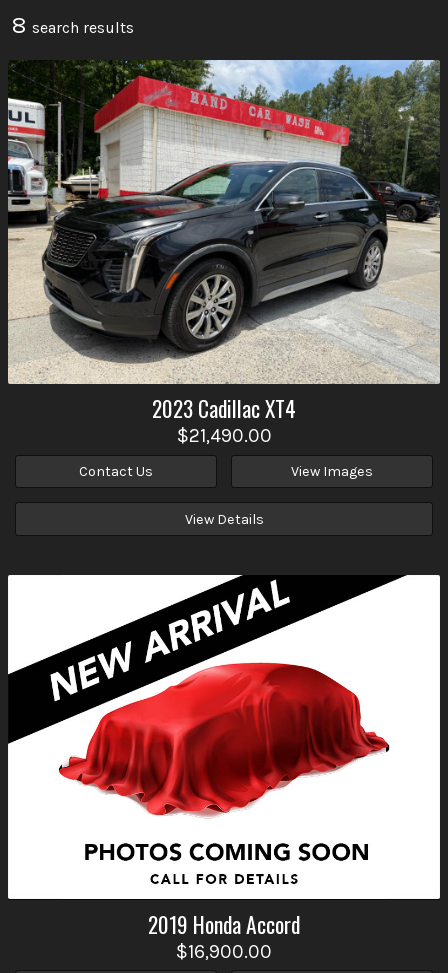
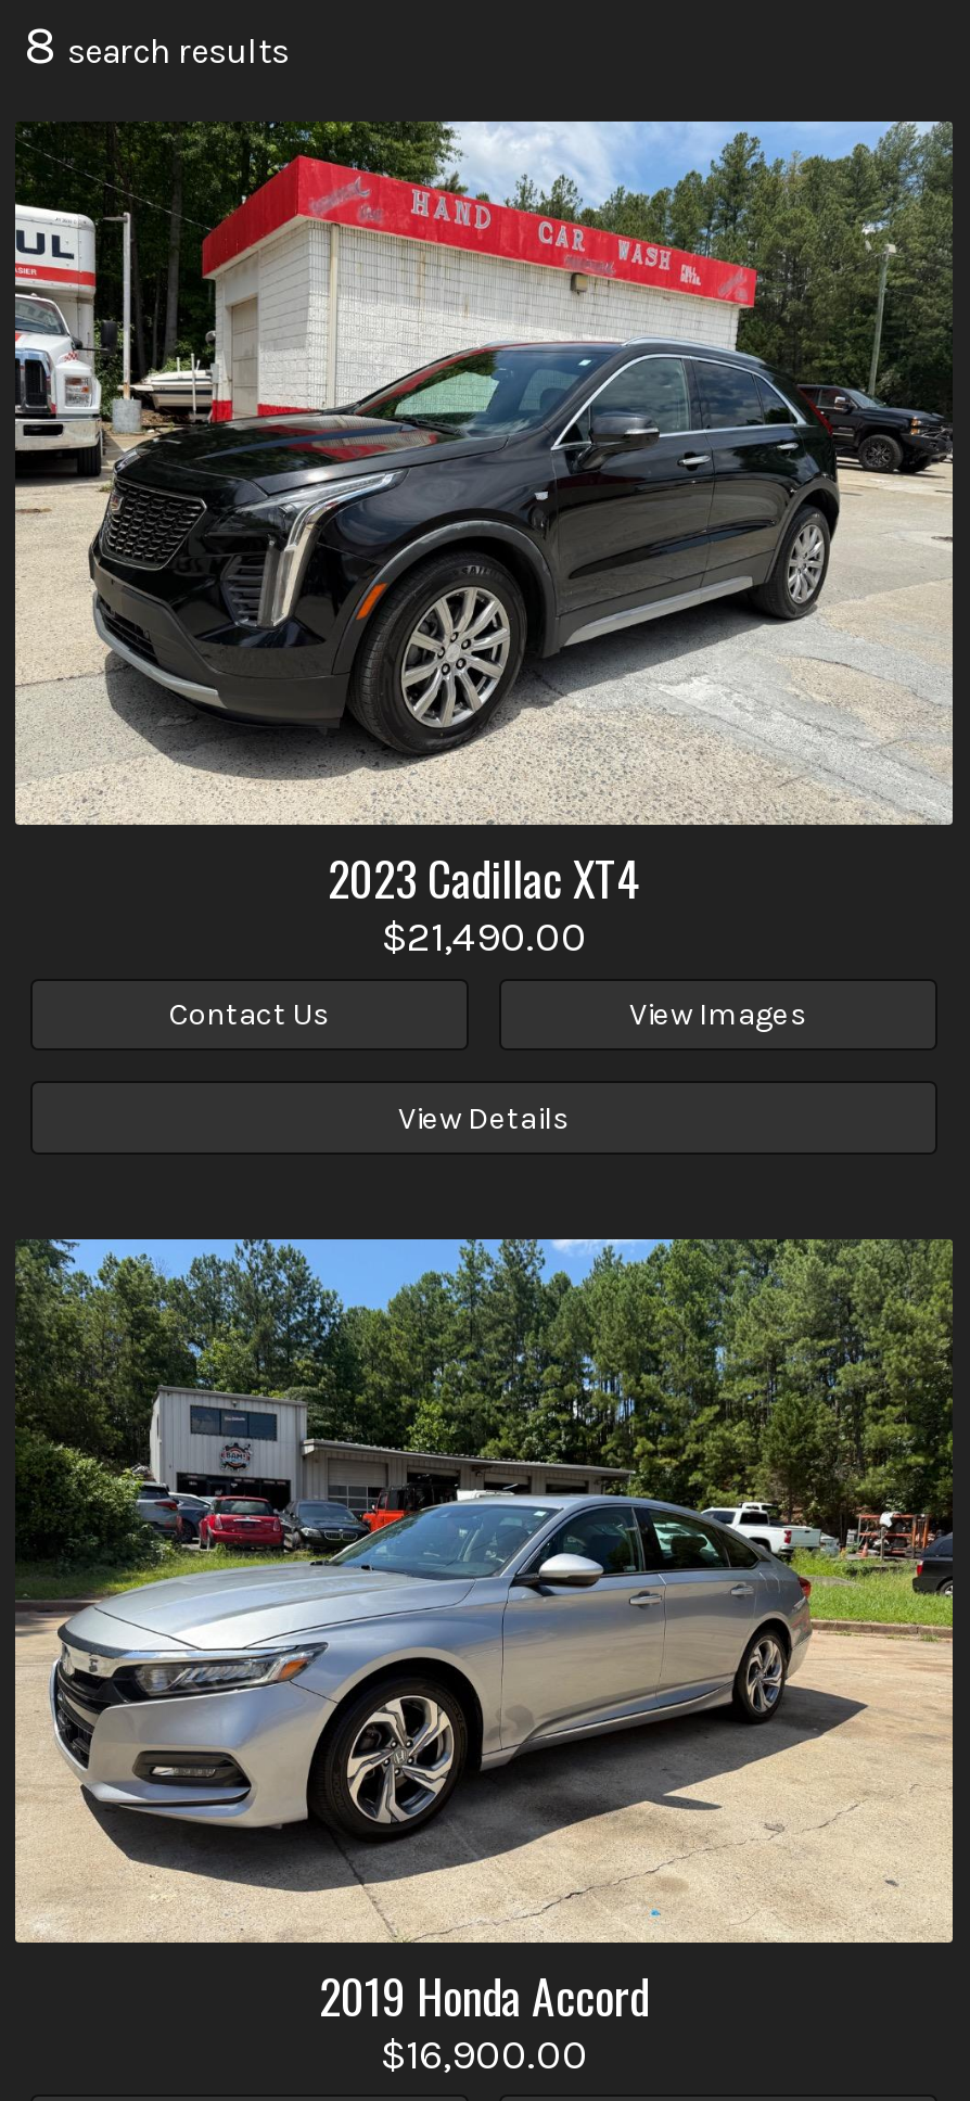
[7,574,441,899] [image] -> [13,1237,955,1945] [image]

